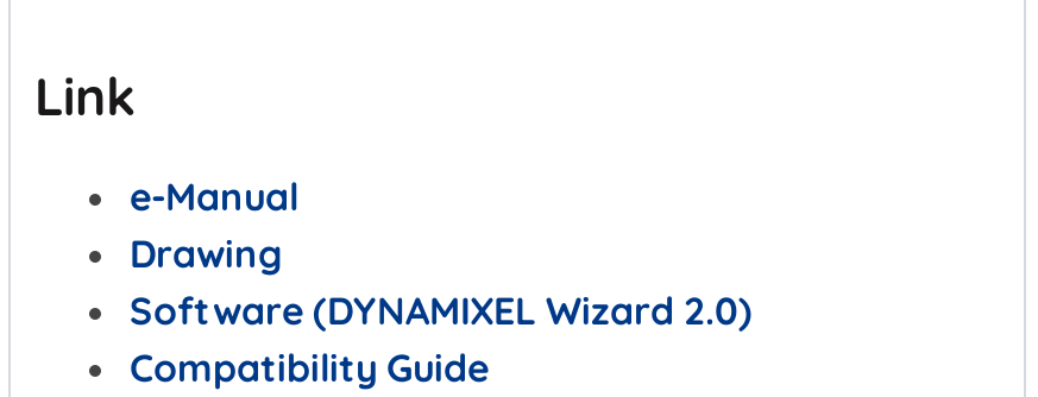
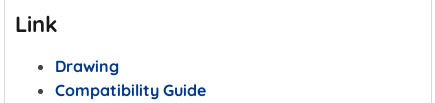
[130,172,298,220] e-Manual -> none
[130,286,753,334] Software (DYNAMIXEL Wizard 2.0) -> none

